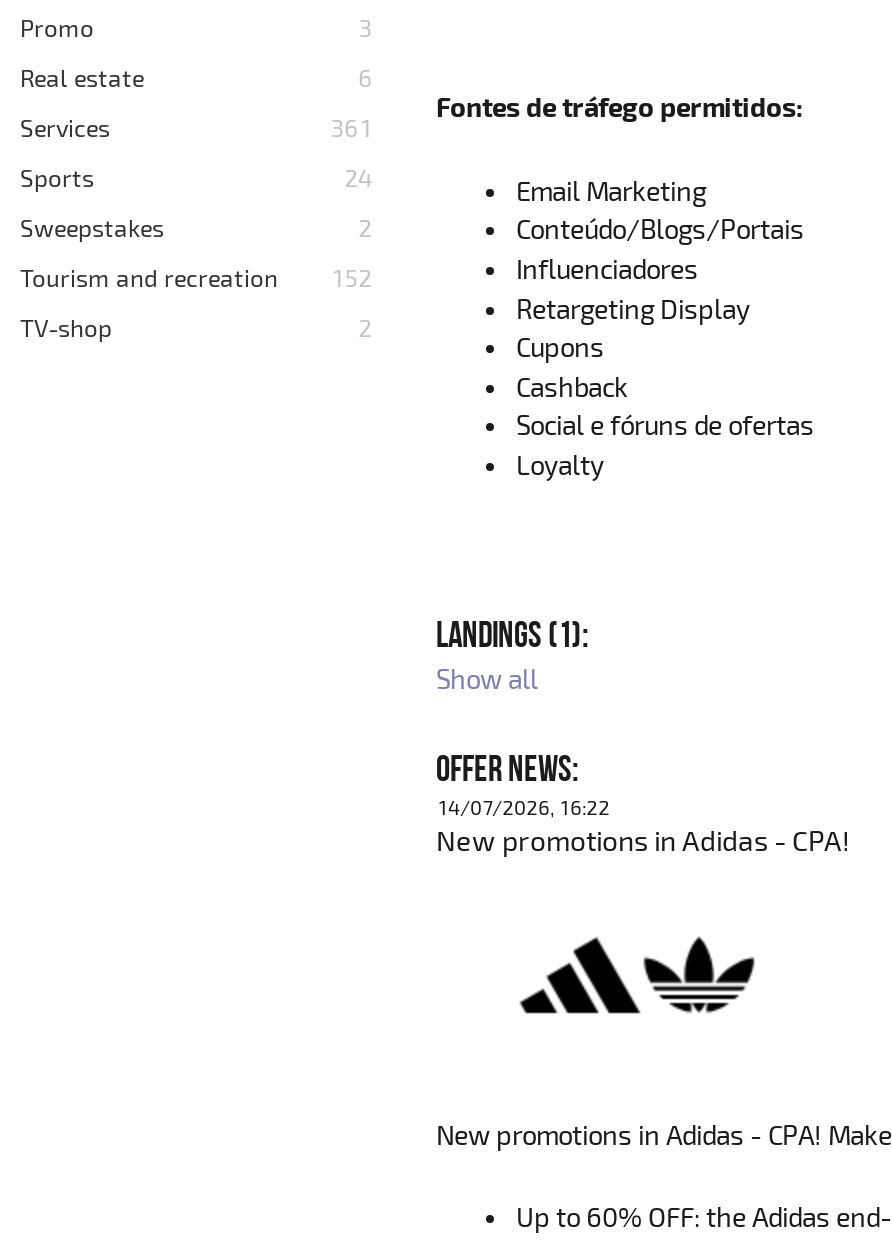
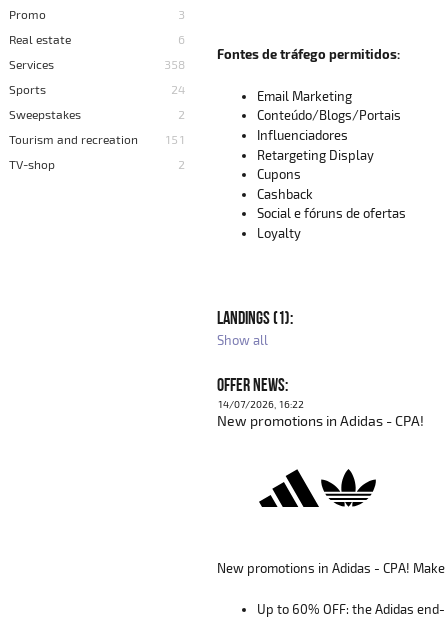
[330,113,372,141] 361 -> [164,57,185,71] 358
[20,263,372,291] Tourism and recreation 152 -> [9,132,185,146] Tourism and recreation 151

